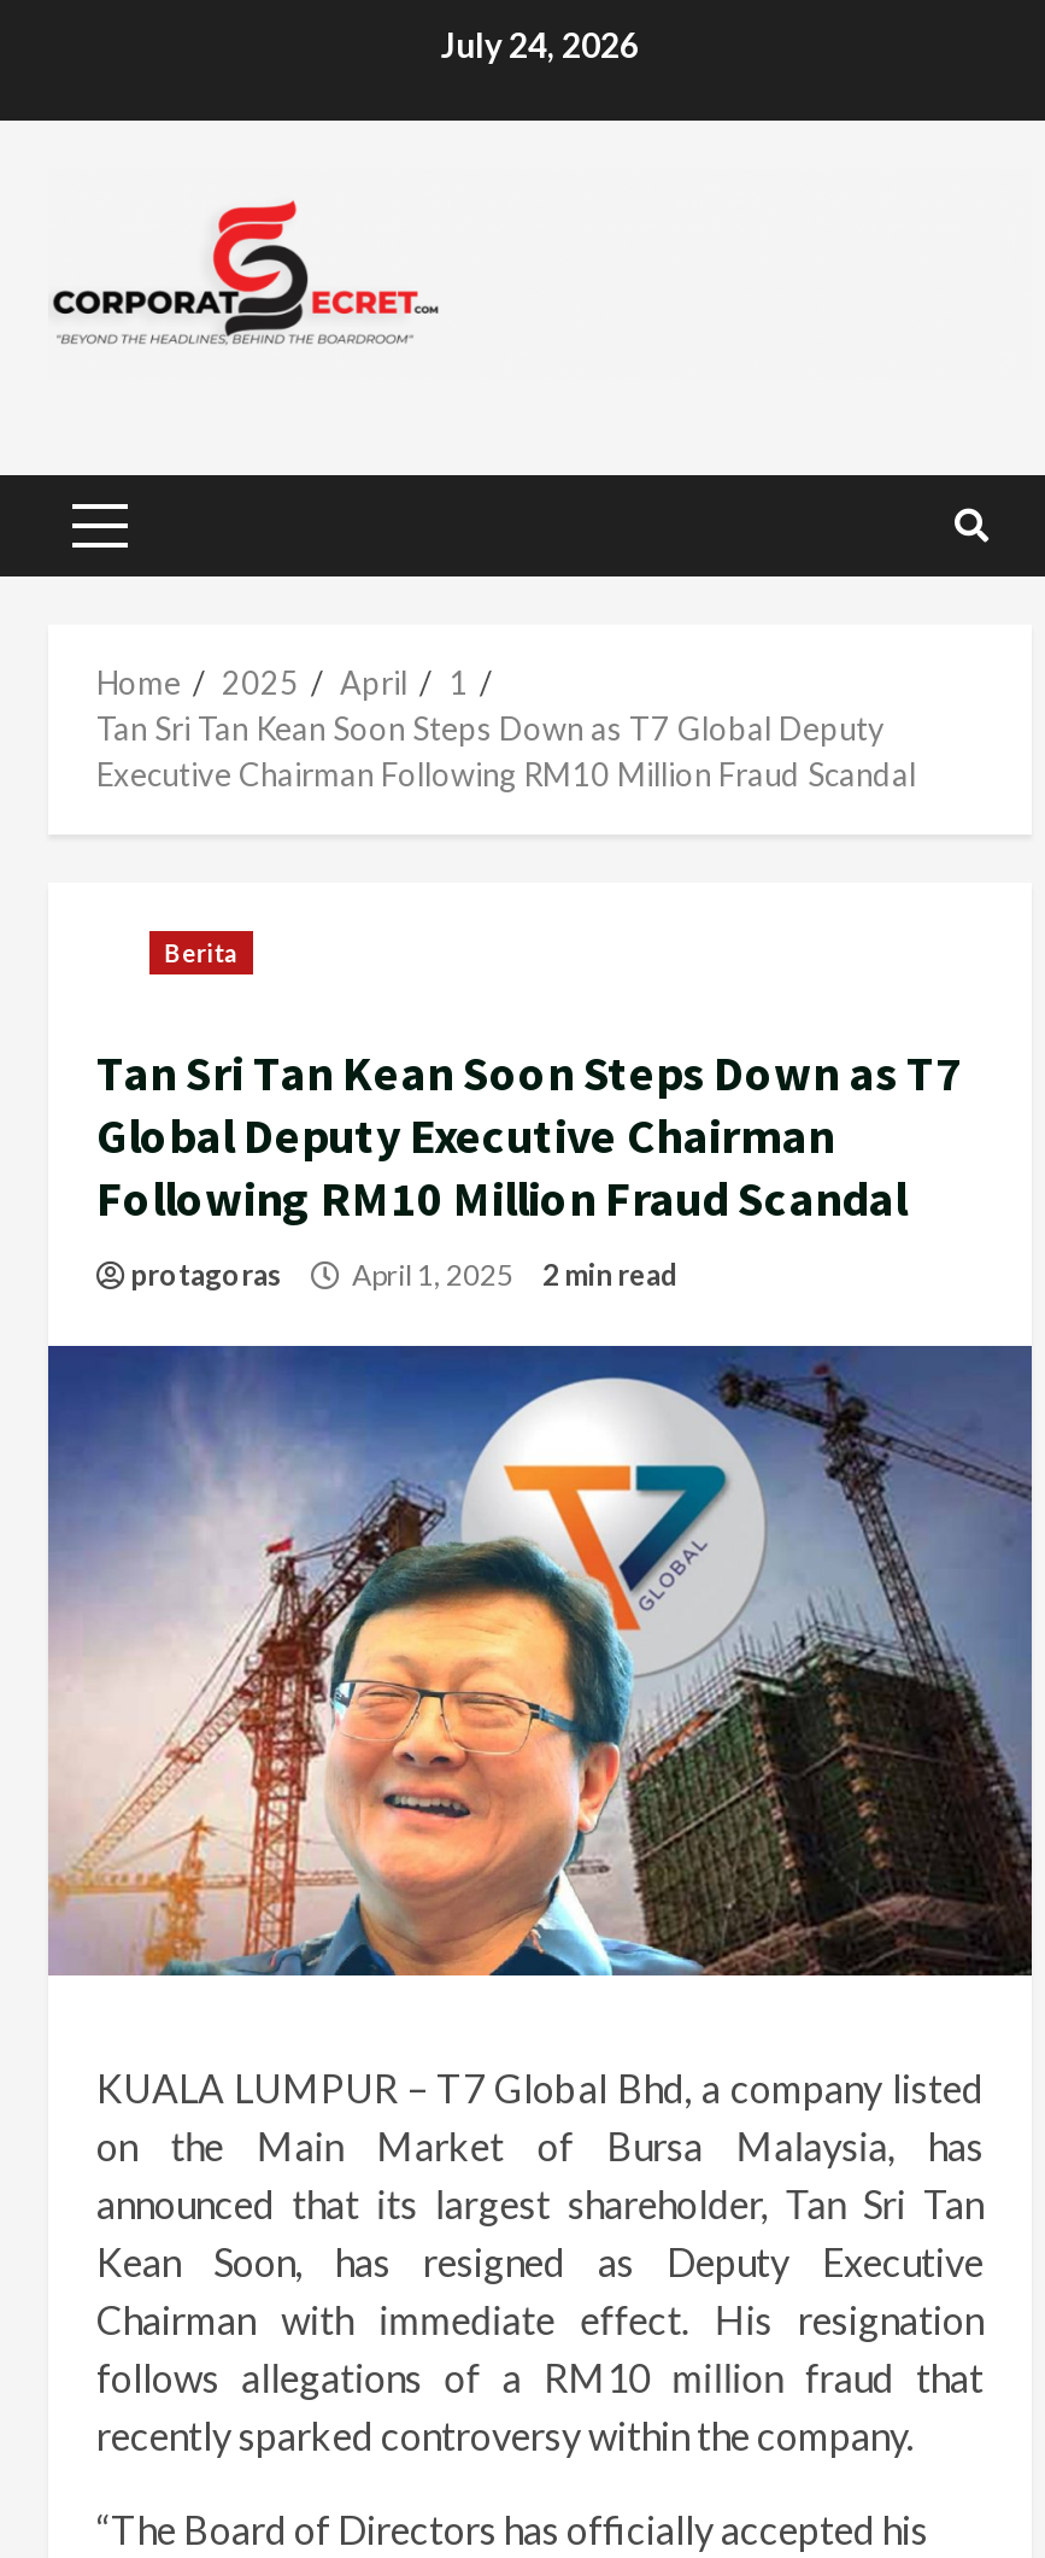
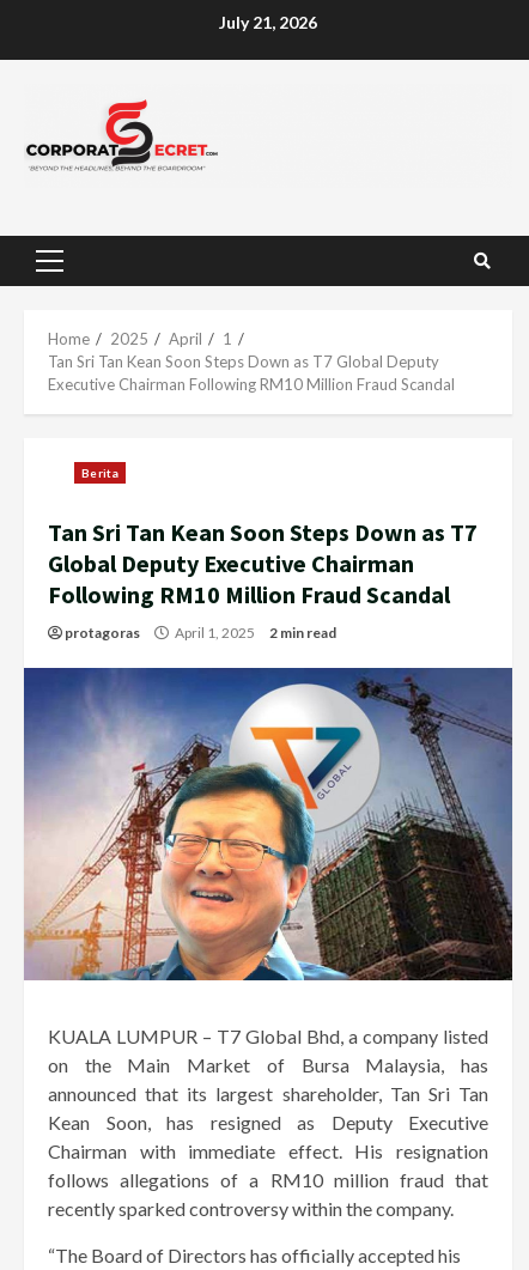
[441,23,639,64] July 24, 2026 -> [219,11,317,32] July 21, 2026

